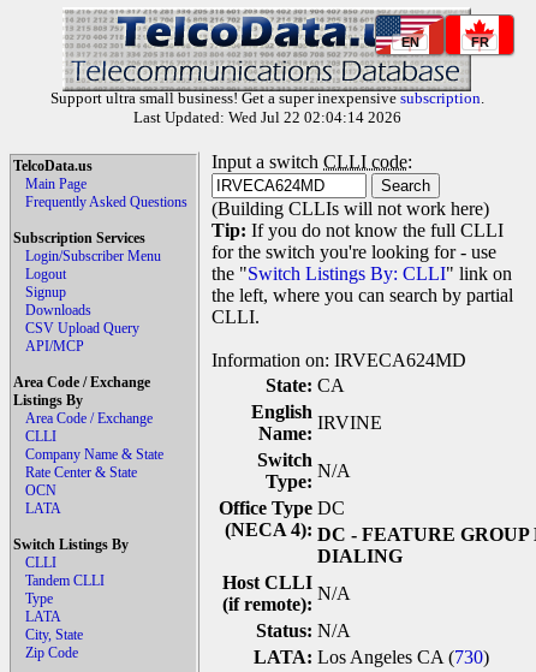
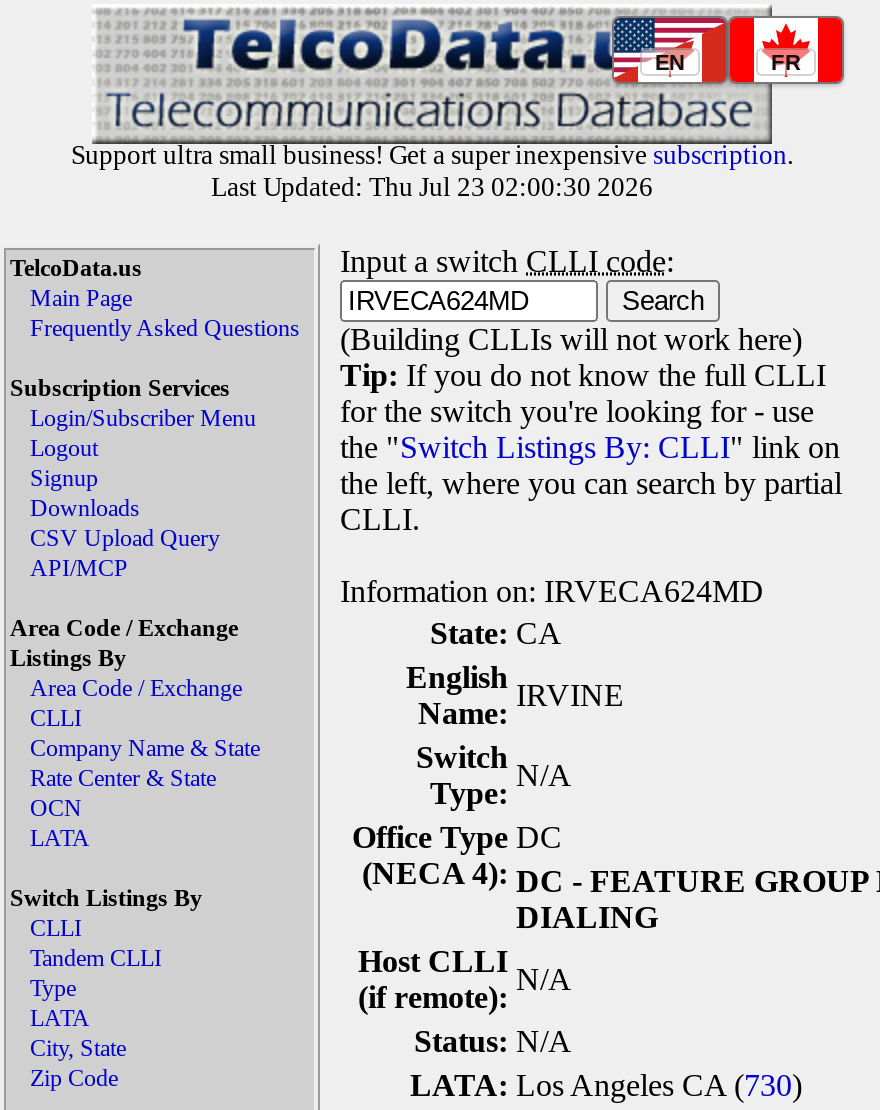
[133,108,401,126] Last Updated: Wed Jul 22 02:04:14 2026 -> [211,172,653,202] Last Updated: Thu Jul 23 02:00:30 2026

